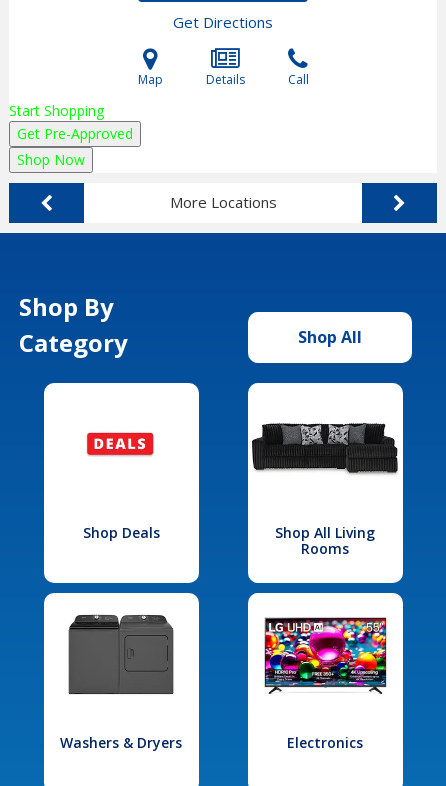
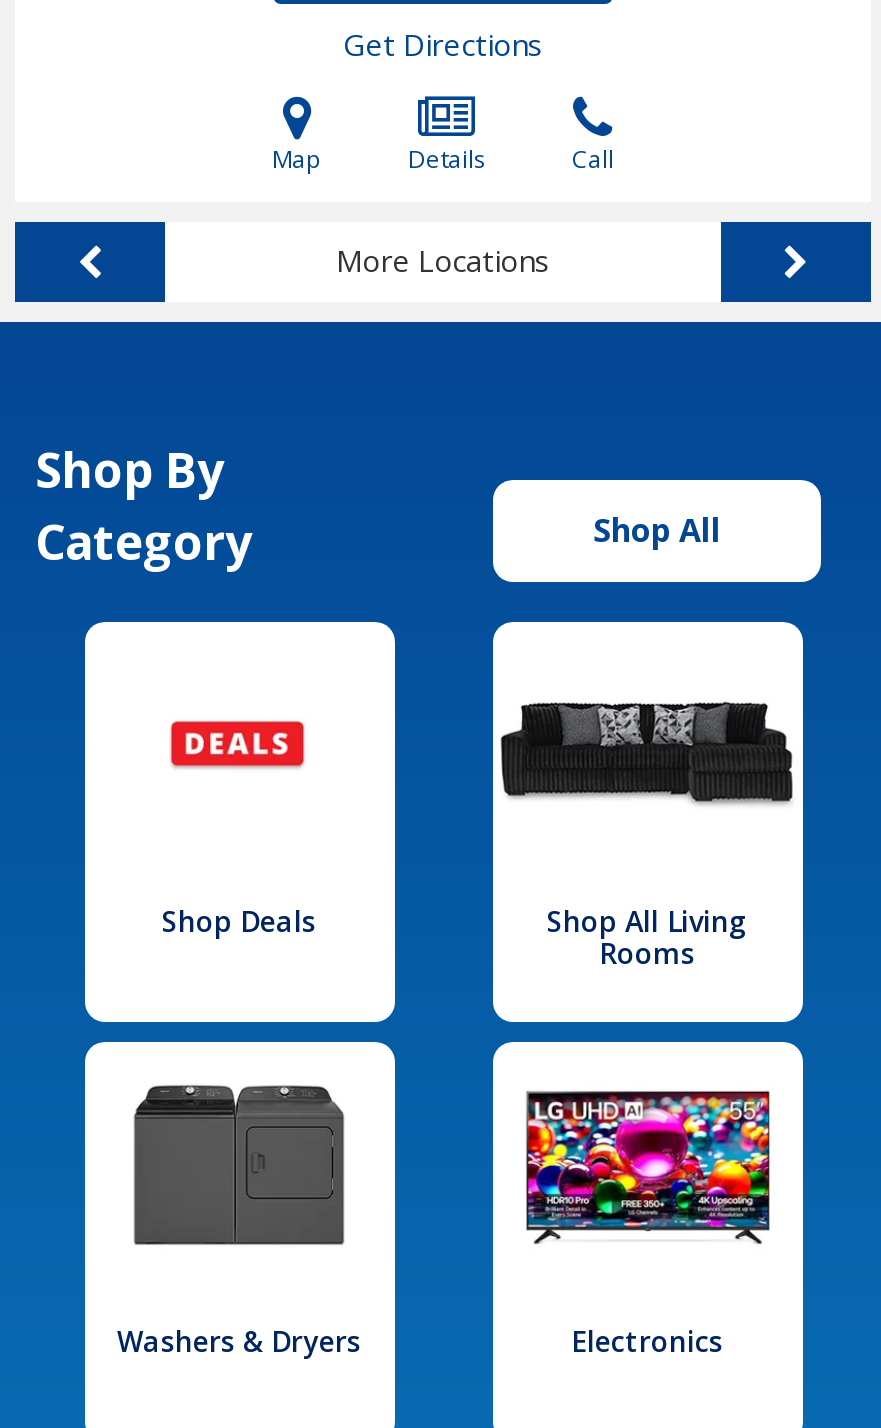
[9,101,133,169] Start Shopping | Get Pre-Approved | Shop Now -> none

